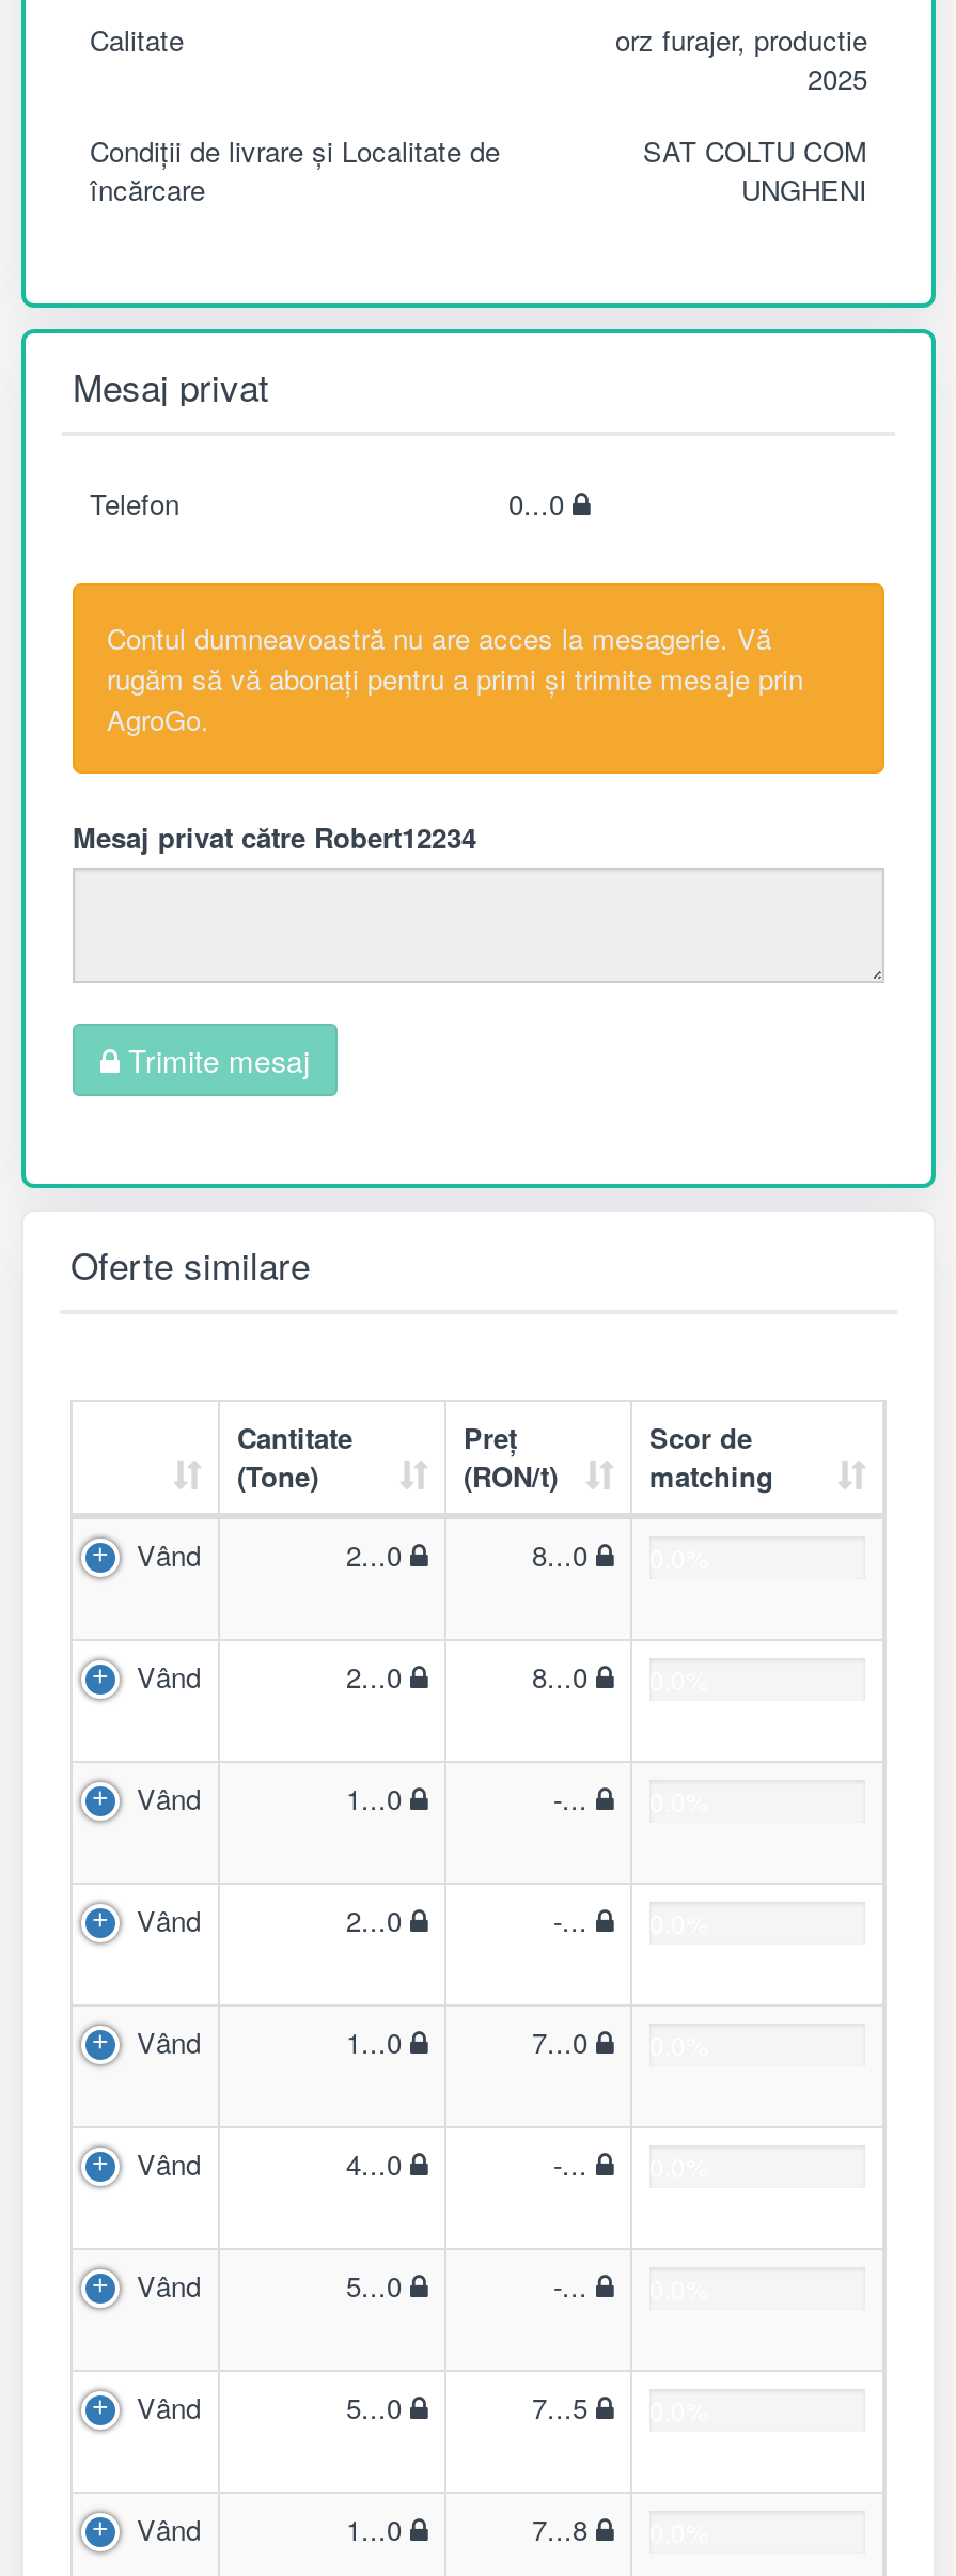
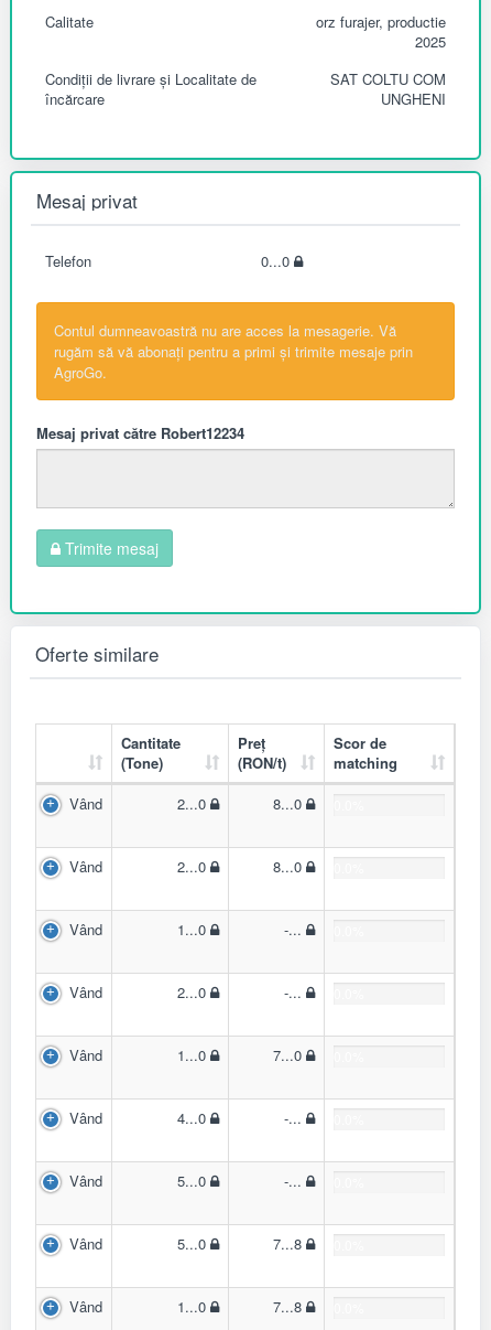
[532,2387,587,2427] 7...5 -> [273,1233,302,1254] 7...8

